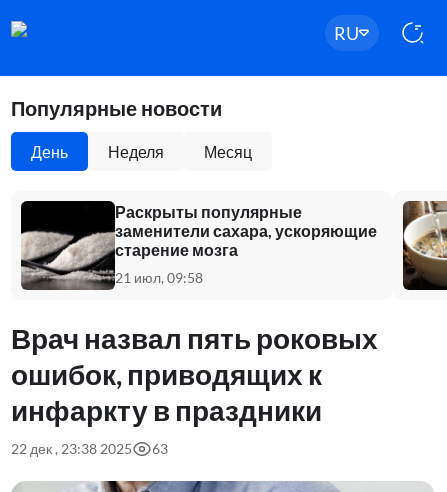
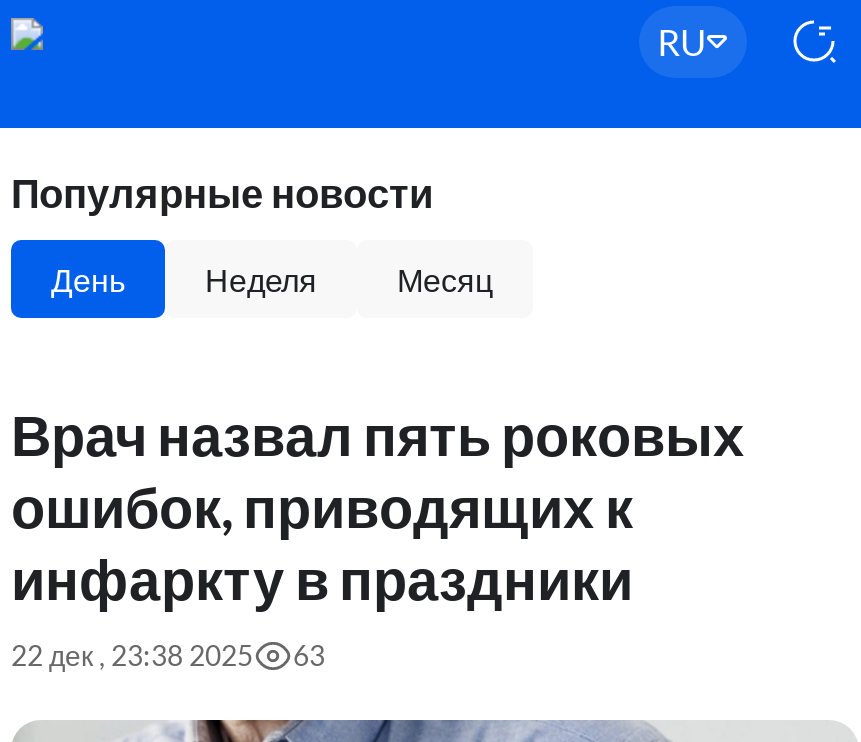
[20,200,377,291] [image] | Раскрыты популярные | заменители сахара, ускоряющие | старение мозга | 21 июл, 09:58 -> none
[402,200,444,291] [image] -> none

